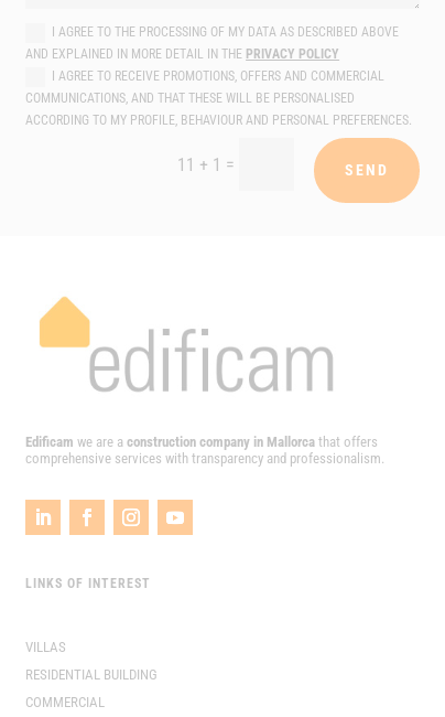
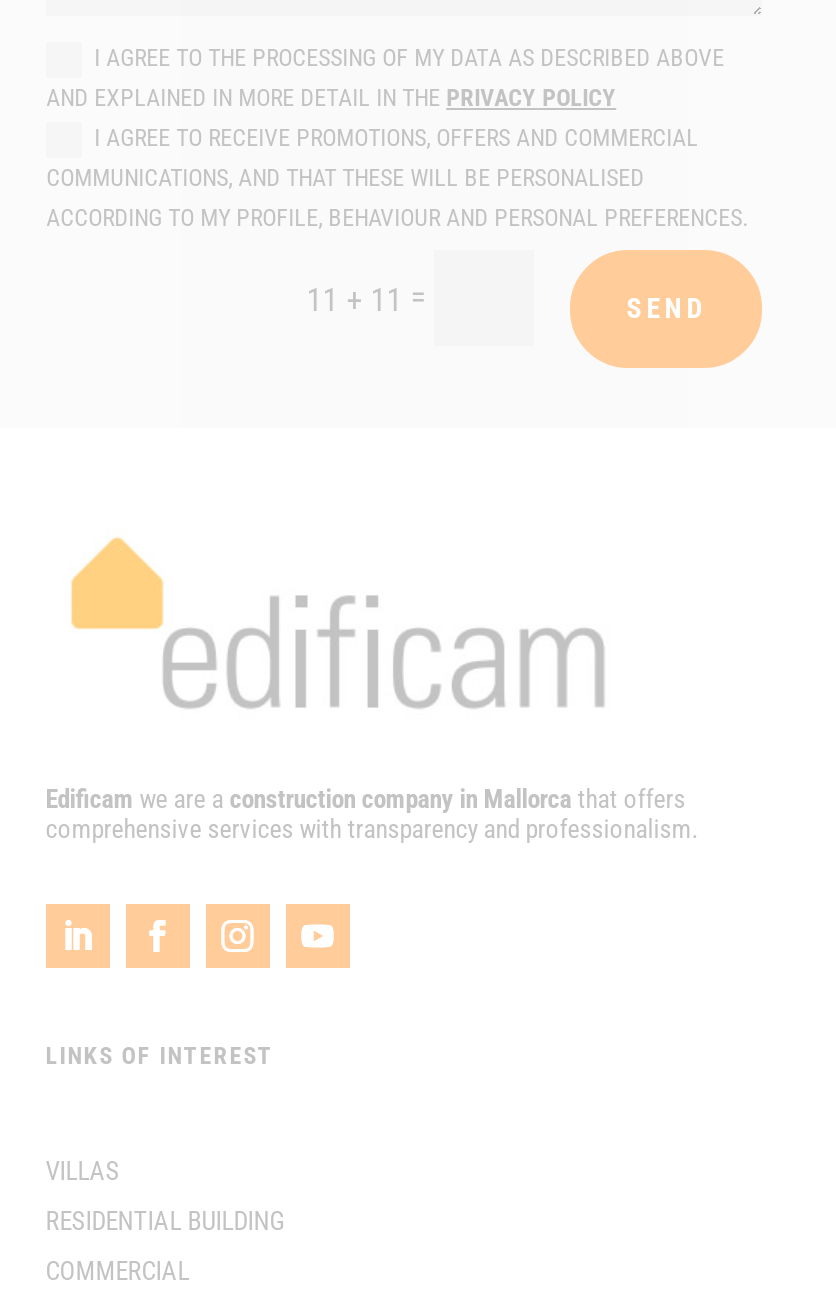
[178,153,239,175] 11 + 1 = -> [306,278,434,318] 11 + 11 =

